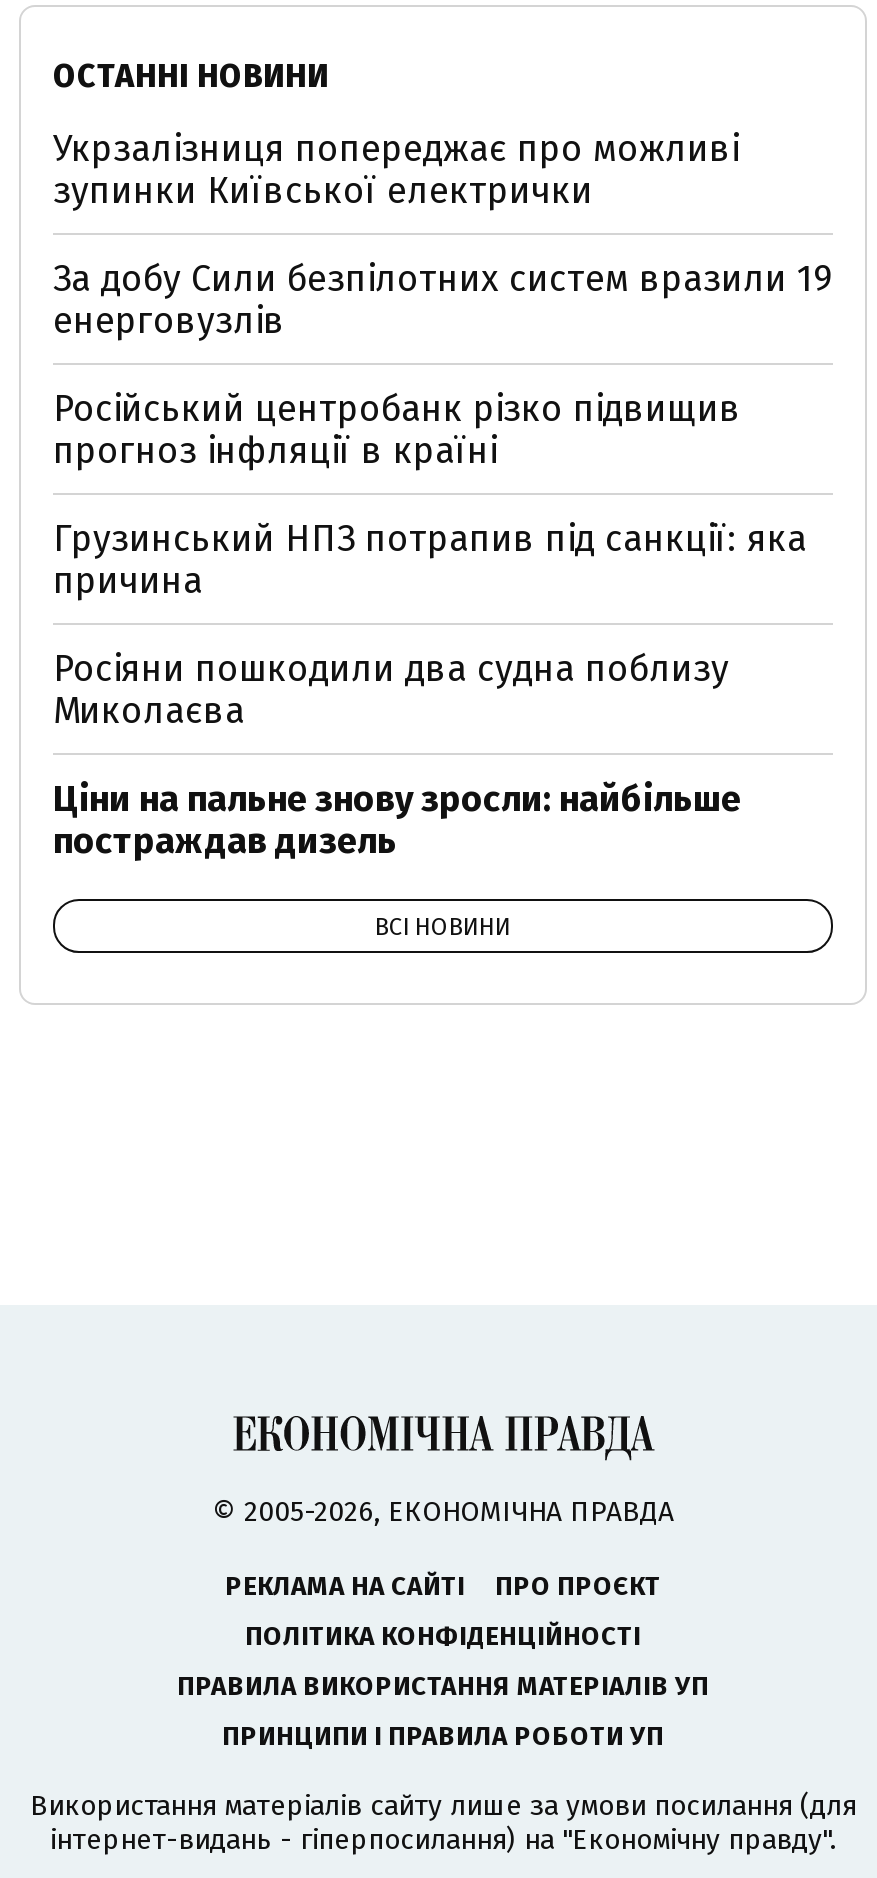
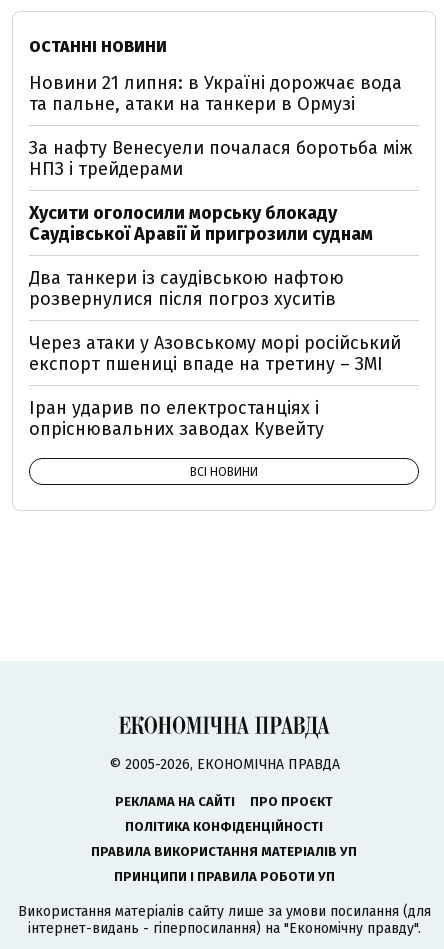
[53,127,739,213] Укрзалізниця попереджає про можливі | зупинки Київської електрички -> [29,72,402,115] Новини 21 липня: в Україні дорожчає вода | та пальне, атаки на танкери в Ормузі
[53,257,833,343] За добу Сили безпілотних систем вразили 19 | енерговузлів -> [29,137,412,180] За нафту Венесуели почалася боротьба між | НПЗ і трейдерами
[53,387,741,473] Російський центробанк різко підвищив | прогноз інфляції в країні -> [29,202,373,245] Хусити оголосили морську блокаду | Саудівської Аравії й пригрозили суднам
[53,517,807,603] Грузинський НПЗ потрапив під санкції: яка | причина -> [29,267,344,310] Два танкери із саудівською нафтою | розвернулися після погроз хуситів
[53,647,729,733] Росіяни пошкодили два судна поблизу | Миколаєва -> [29,332,401,375] Через атаки у Азовському морі російський | експорт пшениці впаде на третину – ЗМІ
[53,777,741,863] Ціни на пальне знову зросли: найбільше | постраждав дизель -> [29,397,324,440] Іран ударив по електростанціях і | опріснювальних заводах Кувейту

